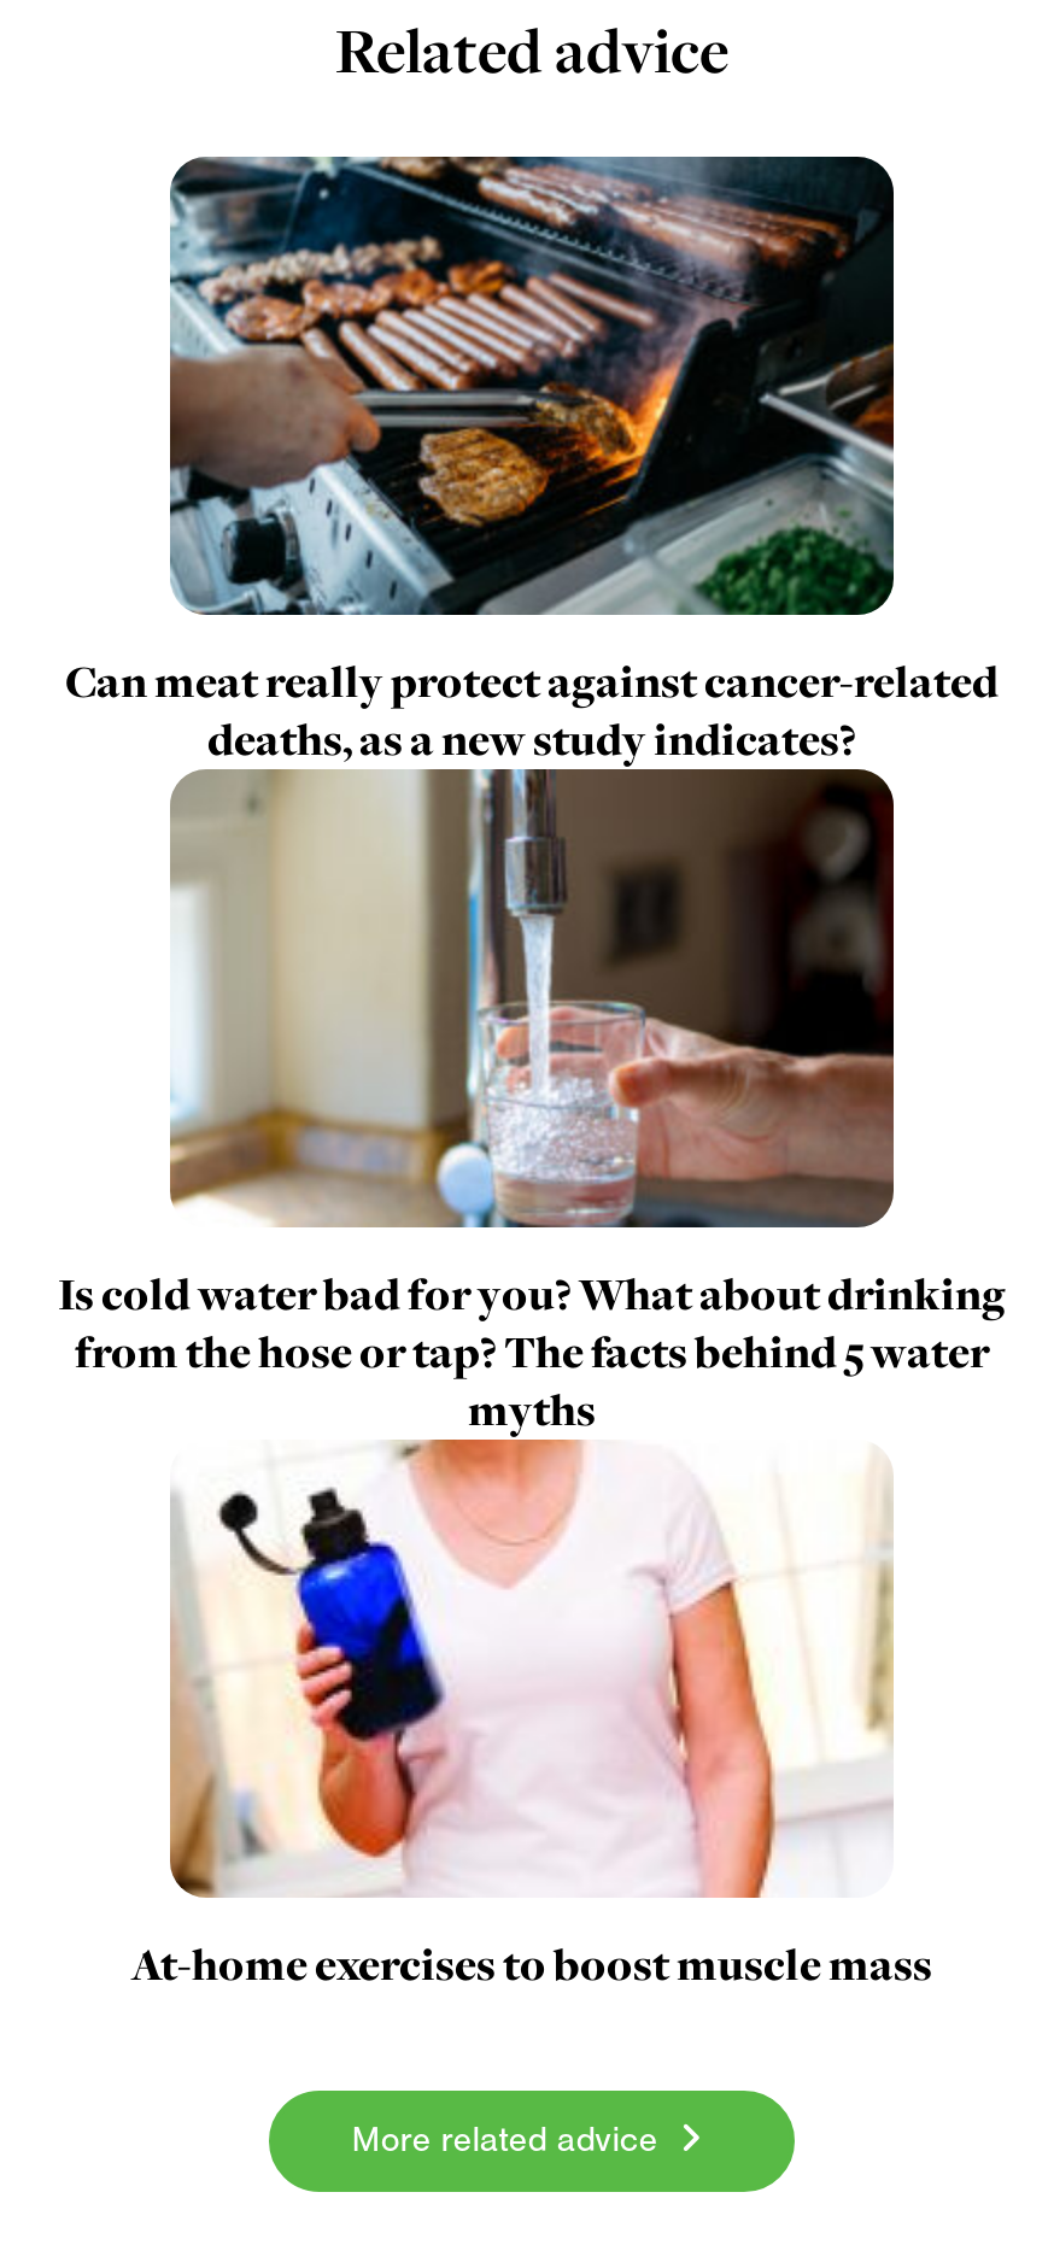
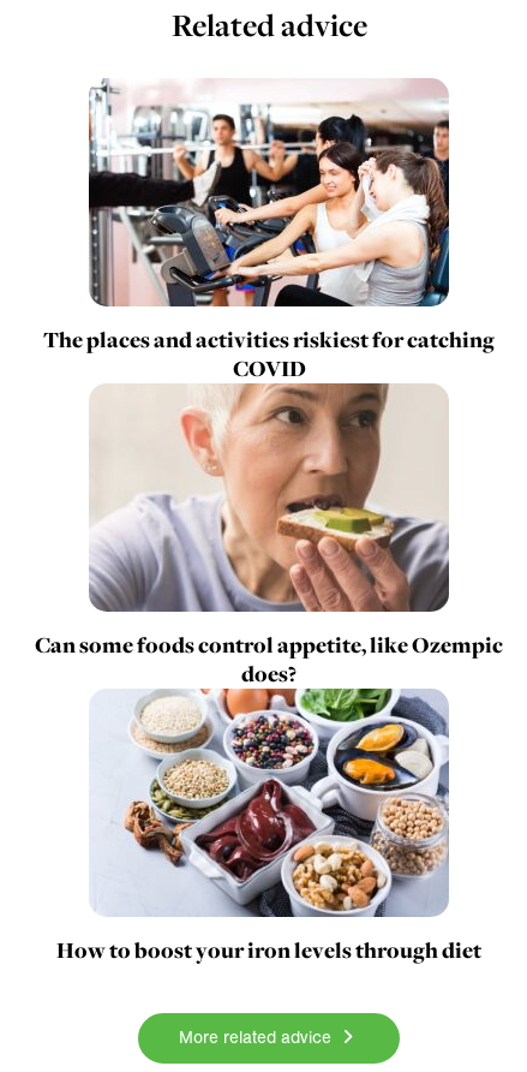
[65,154,999,769] [image] | Can meat really protect against cancer-related | deaths, as a new study indicates? -> [43,78,495,383] [image] | The places and activities riskiest for catching | COVID
[58,789,1006,1440] [image] | Is cold water bad for you? What about drinking | from the hose or tap? The facts behind 5 water | myths -> [35,393,503,689] [image] | Can some foods control appetite, like Ozempic | does?
[131,1440,932,1994] [image] | At-home exercises to boost muscle mass -> [56,698,481,965] [image] | How to boost your iron levels through diet

